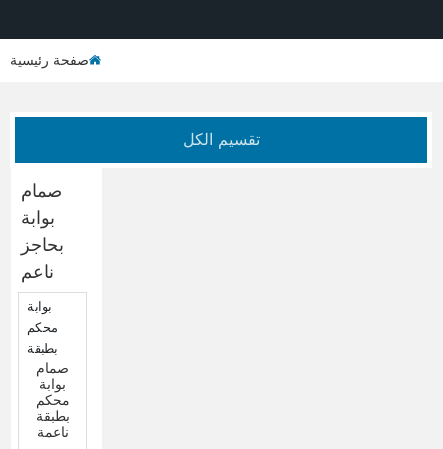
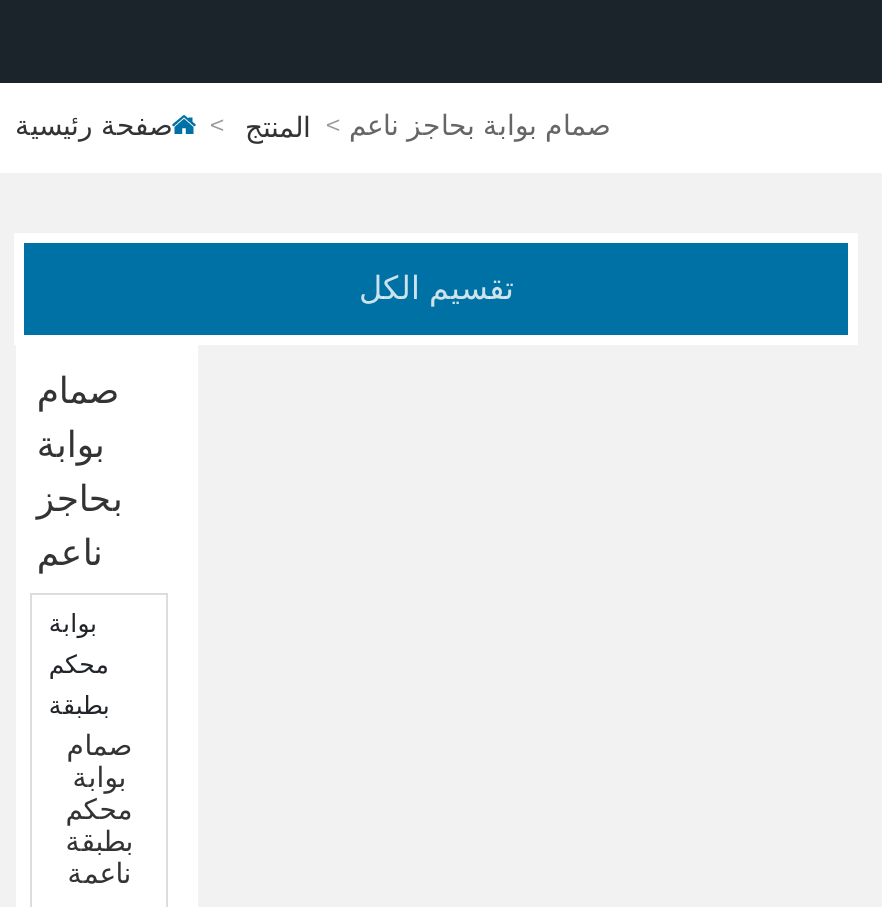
none -> [245,107,611,145] المنتج | صمام بوابة بحاجز ناعم

